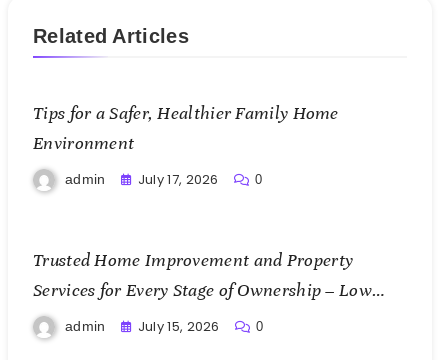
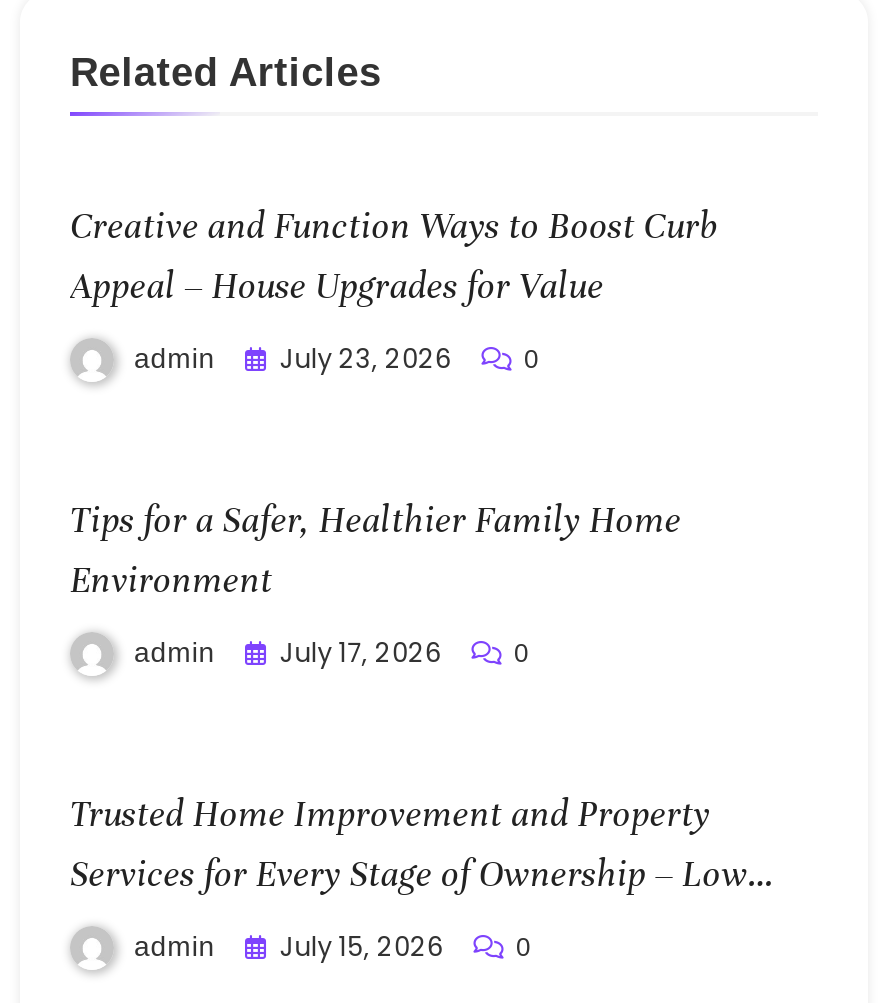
none -> [70,204,718,378] Creative and Function Ways to Boost Curb | Appeal – House Upgrades for Value | admin | July 23, 2026 | 0

